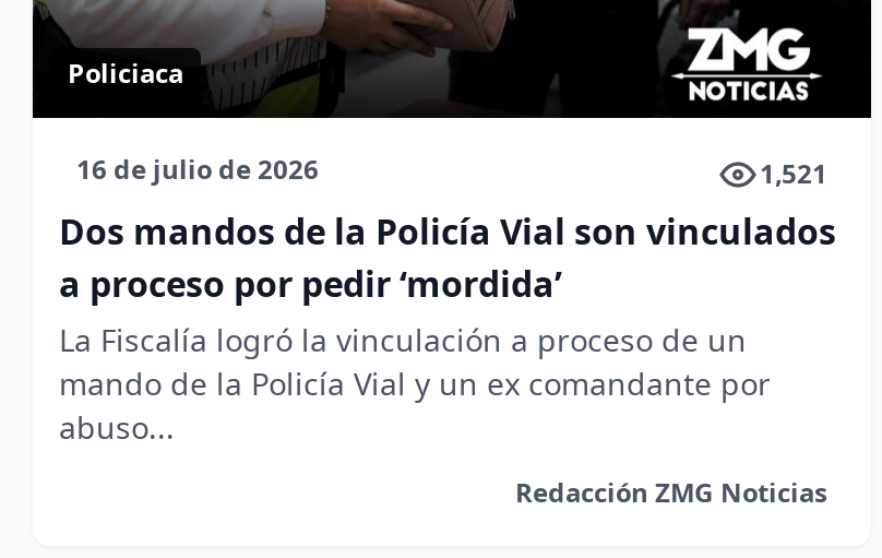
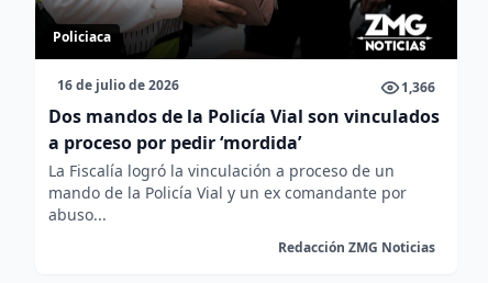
[760,155,827,192] 1,521 -> [401,78,435,97] 1,366

